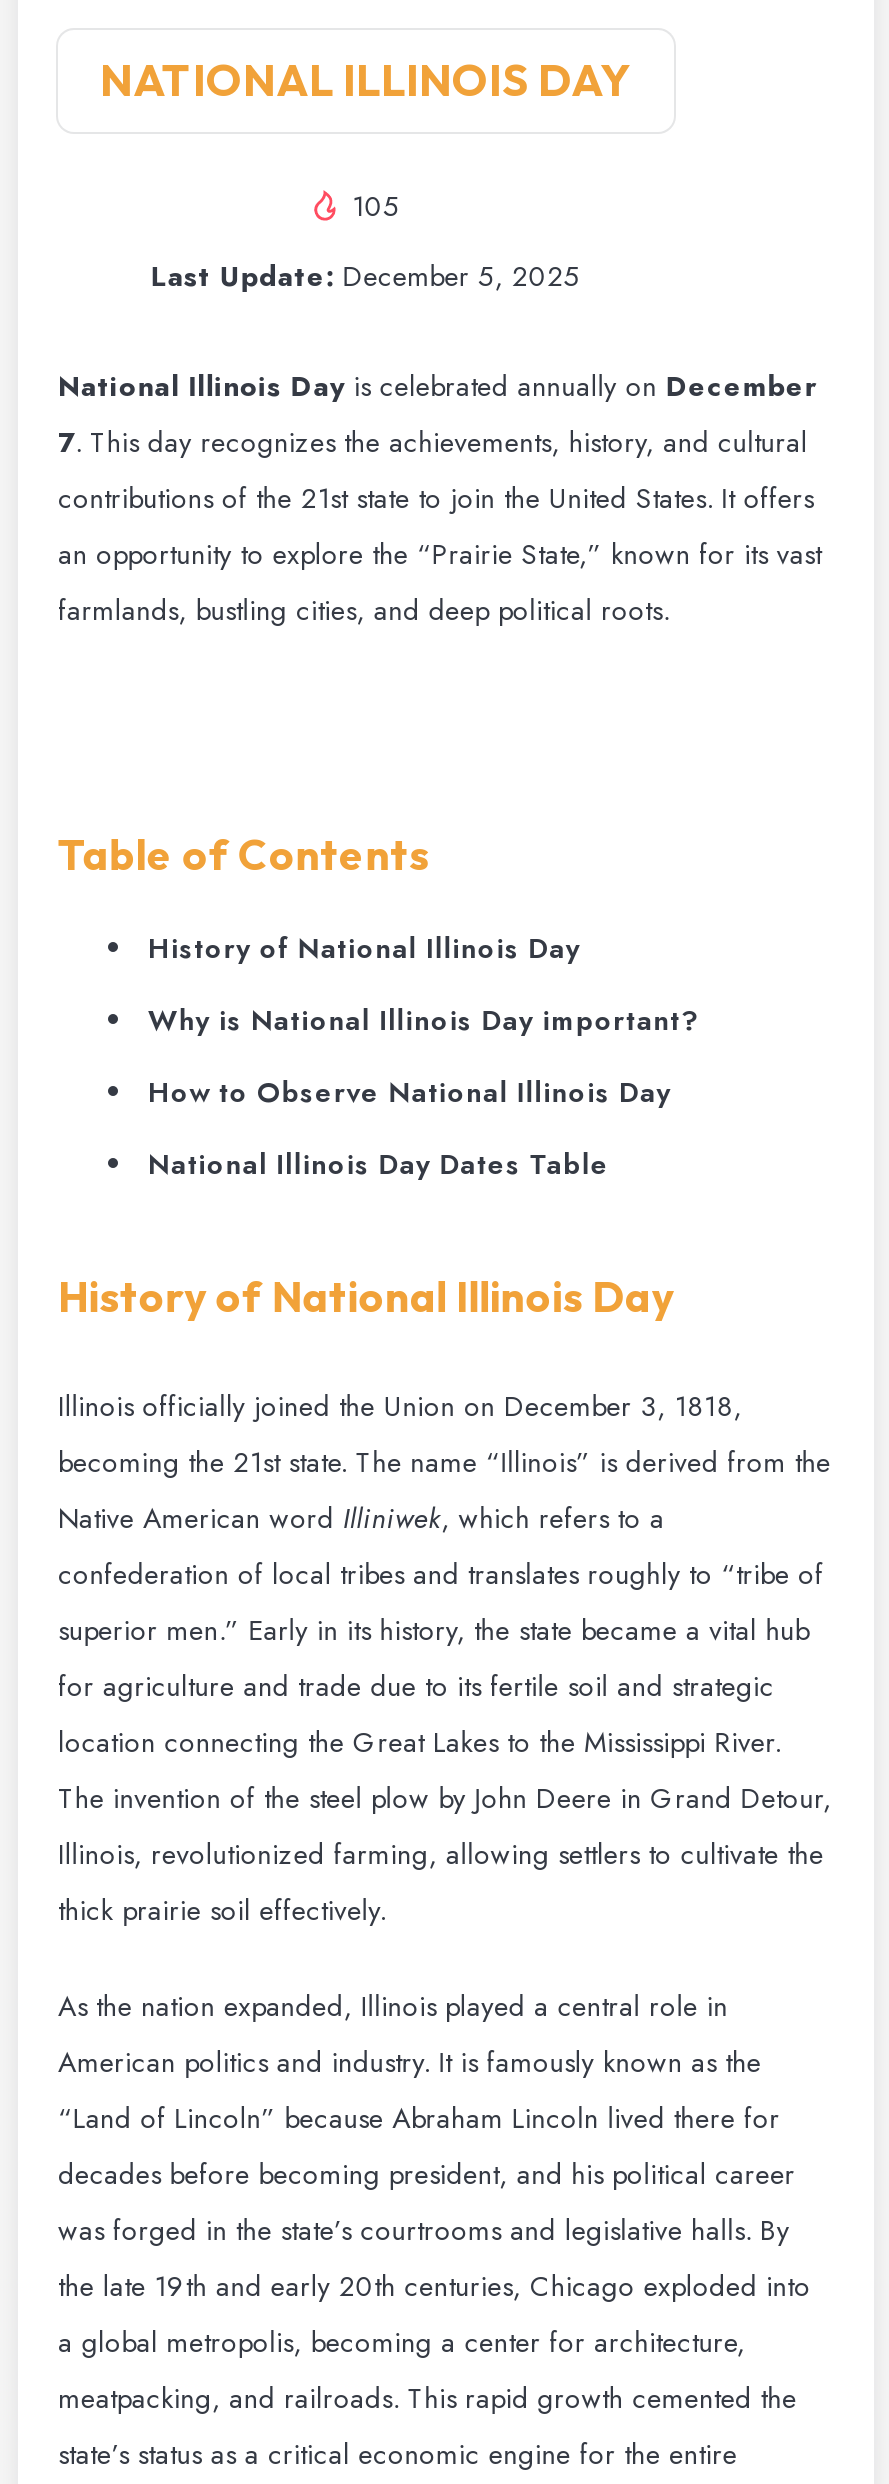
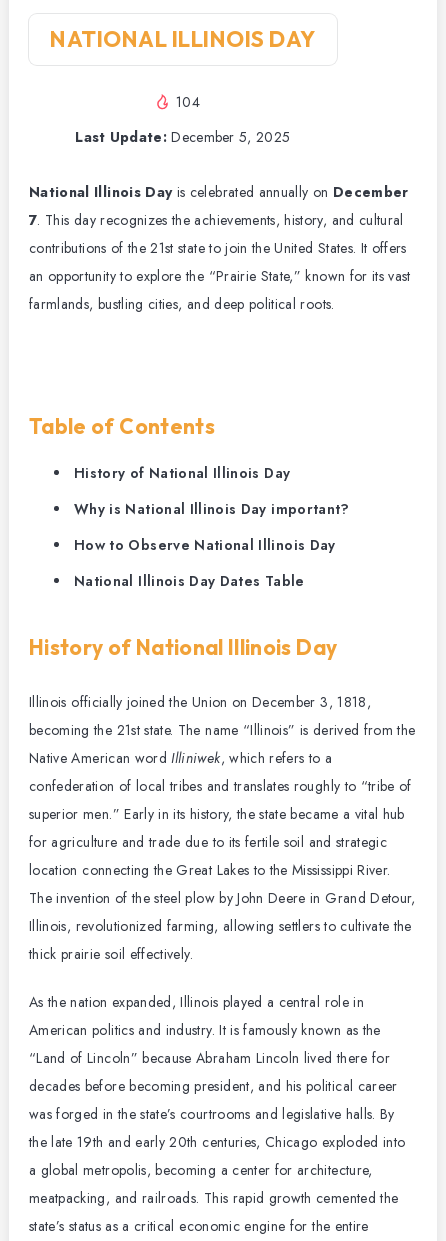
[343,185,400,225] 105 -> [172,92,200,112] 104

